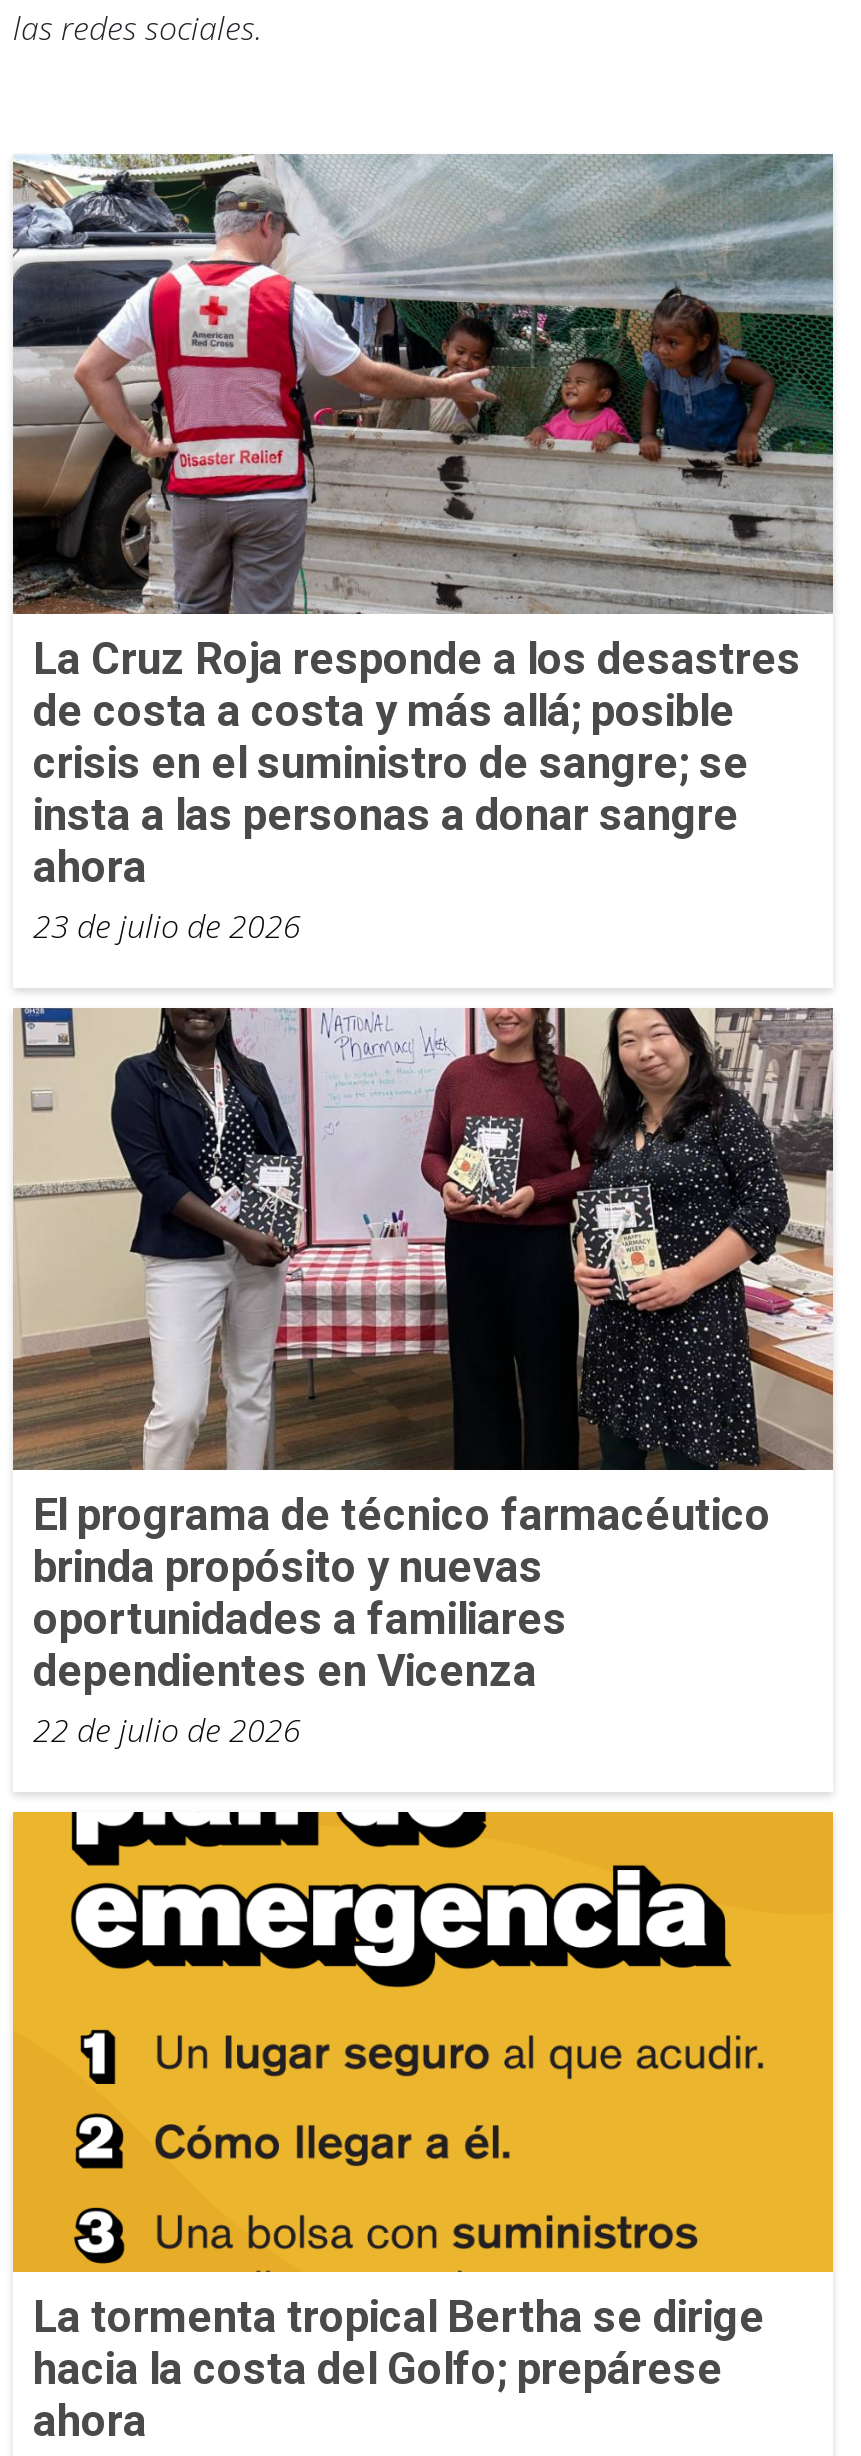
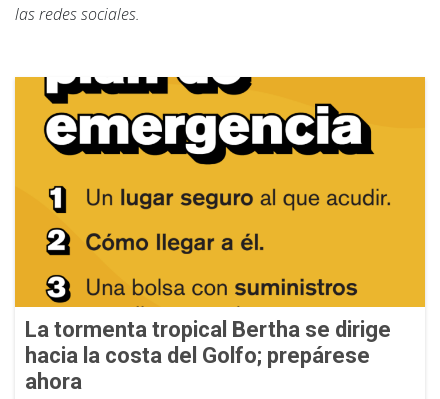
[11,152,835,949] [image] | La Cruz Roja responde a los desastres | de costa a costa y más allá; posible | crisis en el suministro de sangre; se | insta a las personas a donar sangre | ahora | 23 de julio de 2026 -> none
[11,1006,835,1752] [image] | El programa de técnico farmacéutico | brinda propósito y nuevas | oportunidades a familiares | dependientes en Vicenza | 22 de julio de 2026 -> none

